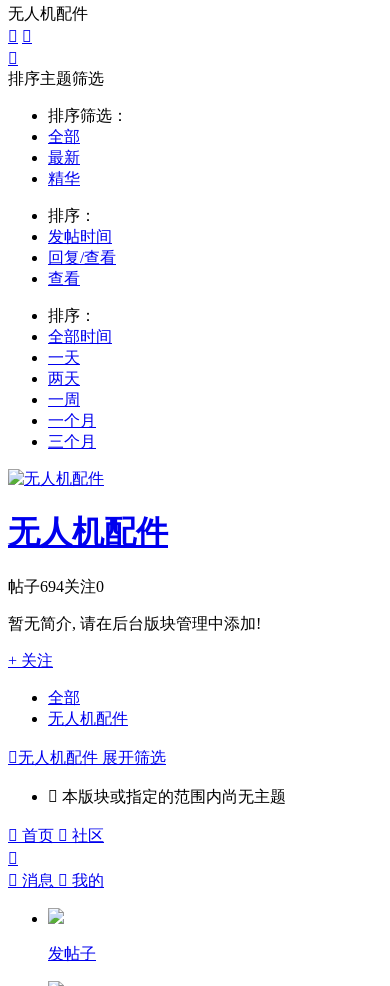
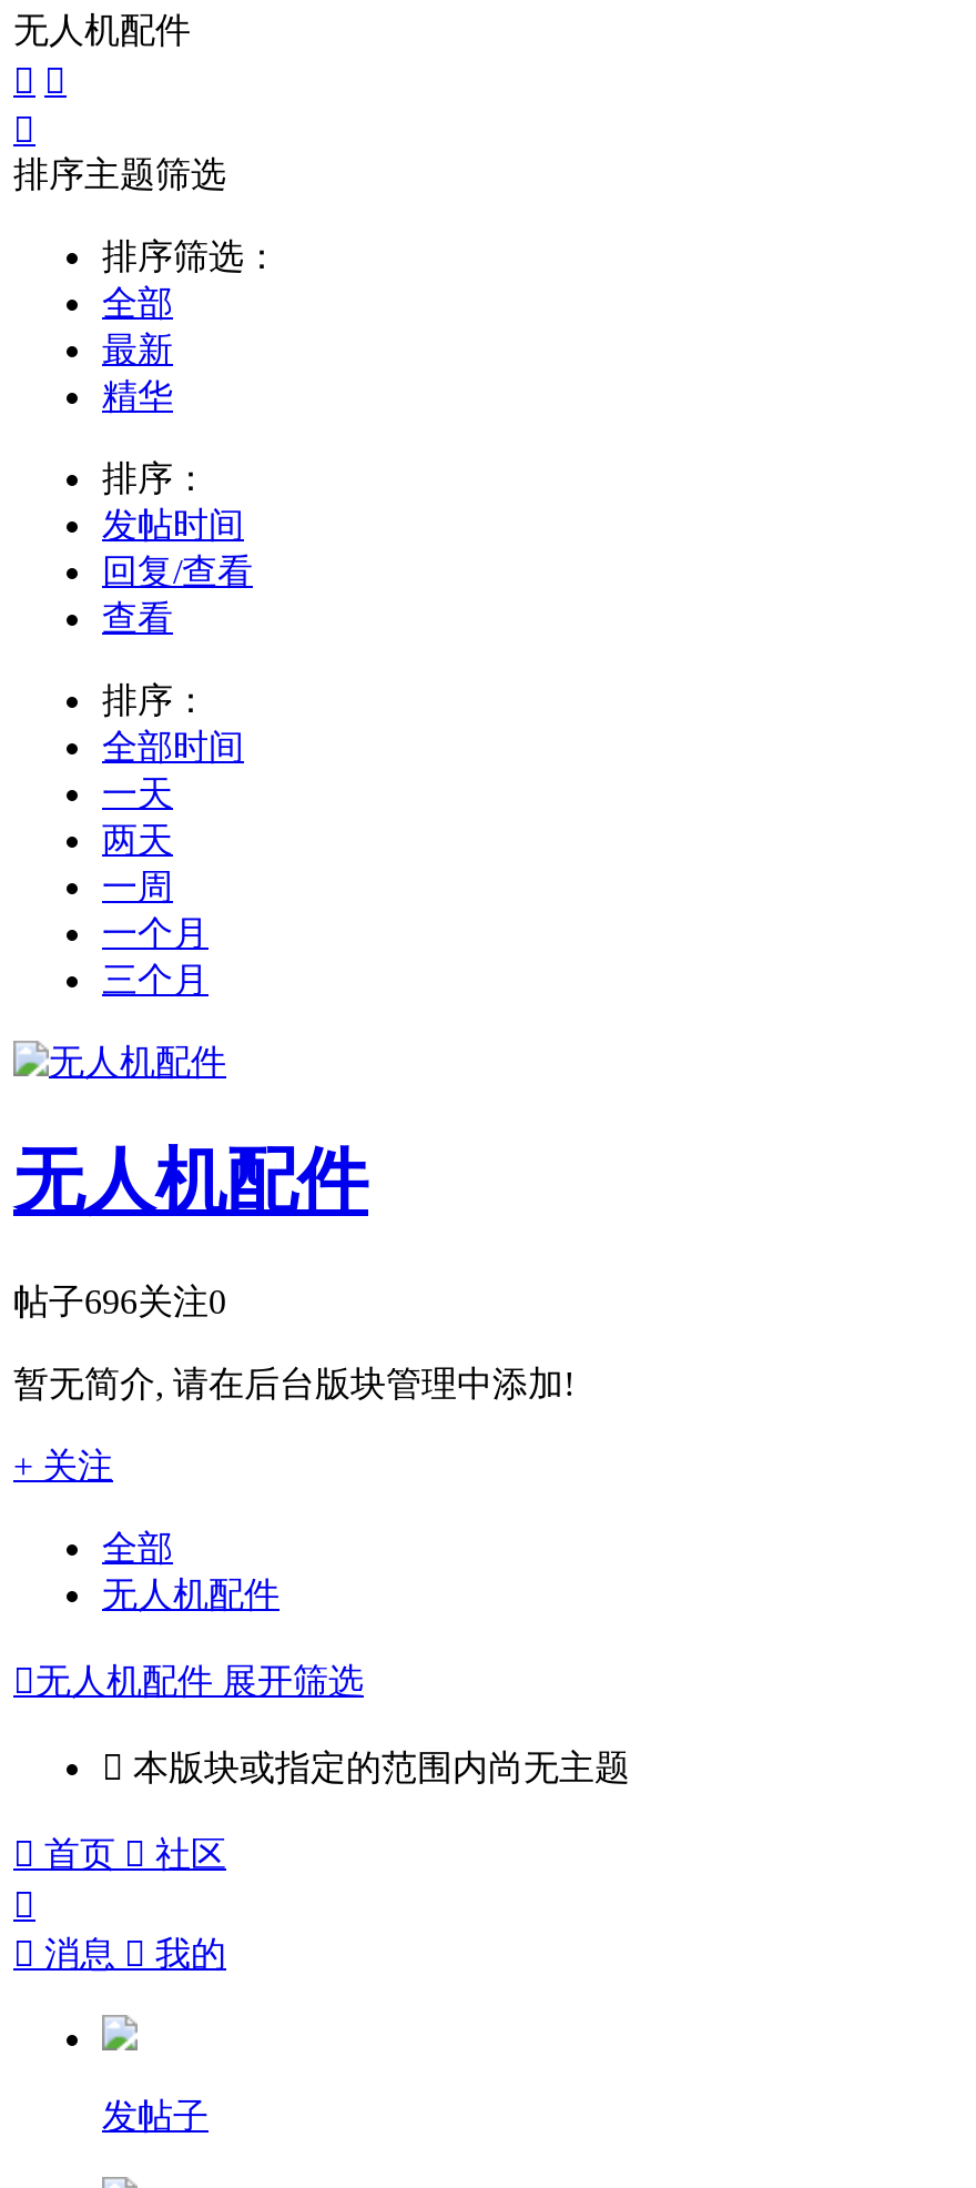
[8,578,104,595] 帖子694关注0 -> [13,1282,226,1320] 帖子696关注0

